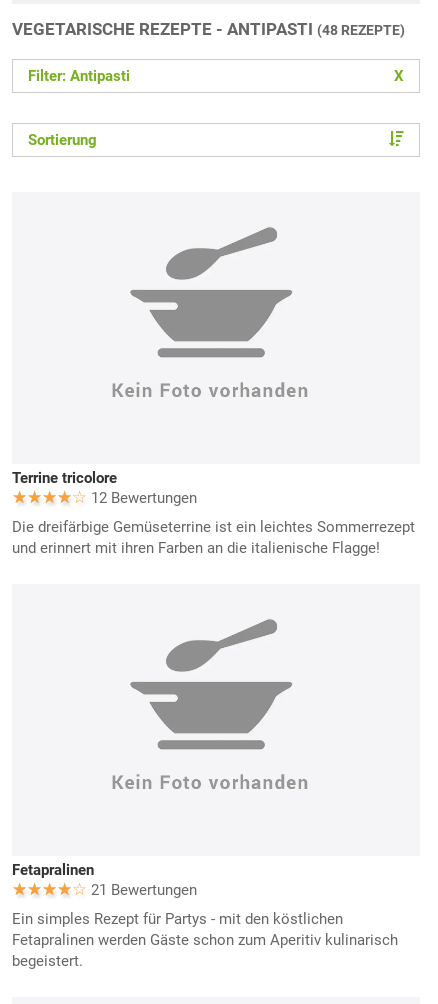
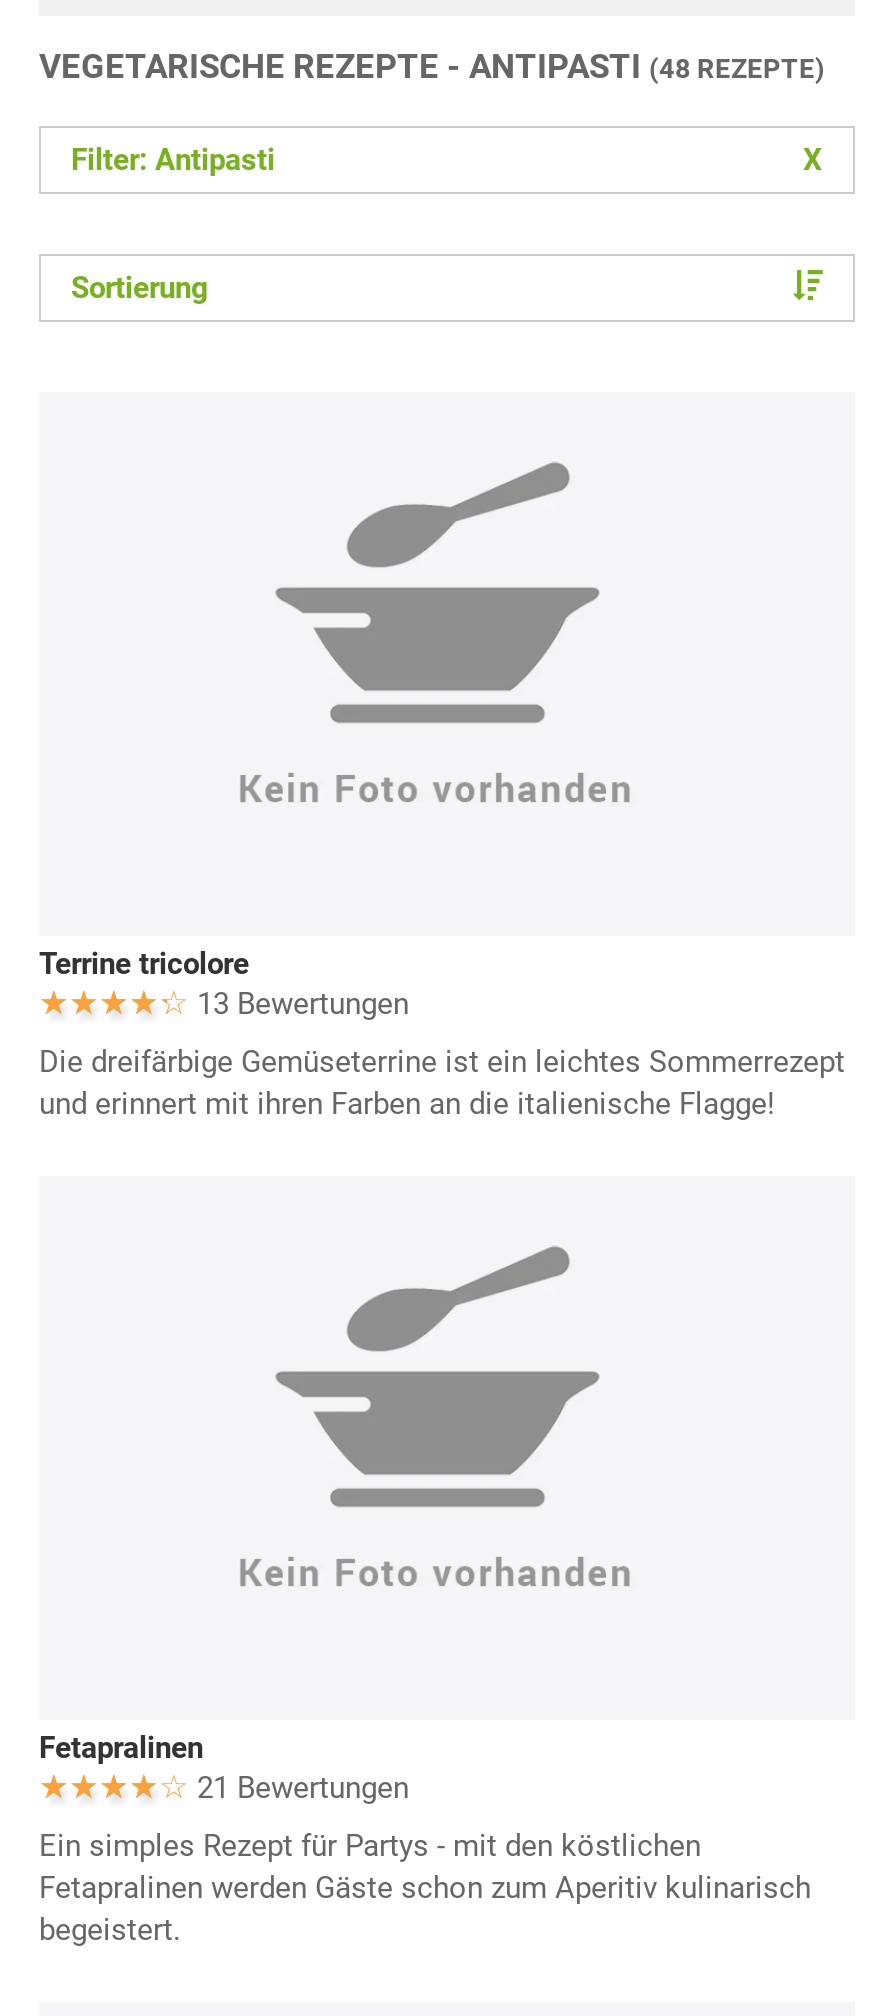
[91,489,197,507] 12 Bewertungen -> [197,986,409,1022] 13 Bewertungen

